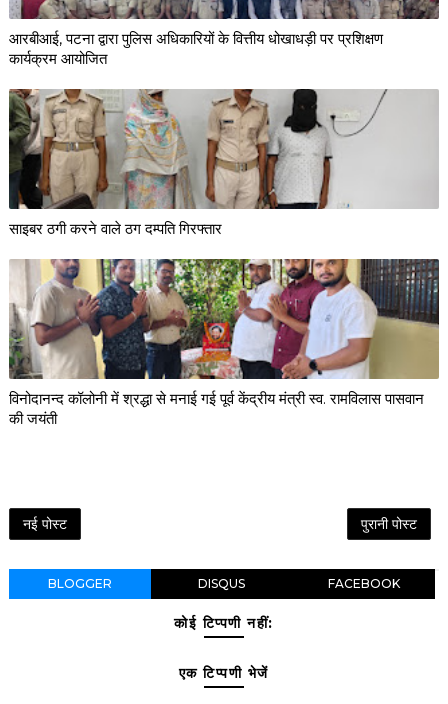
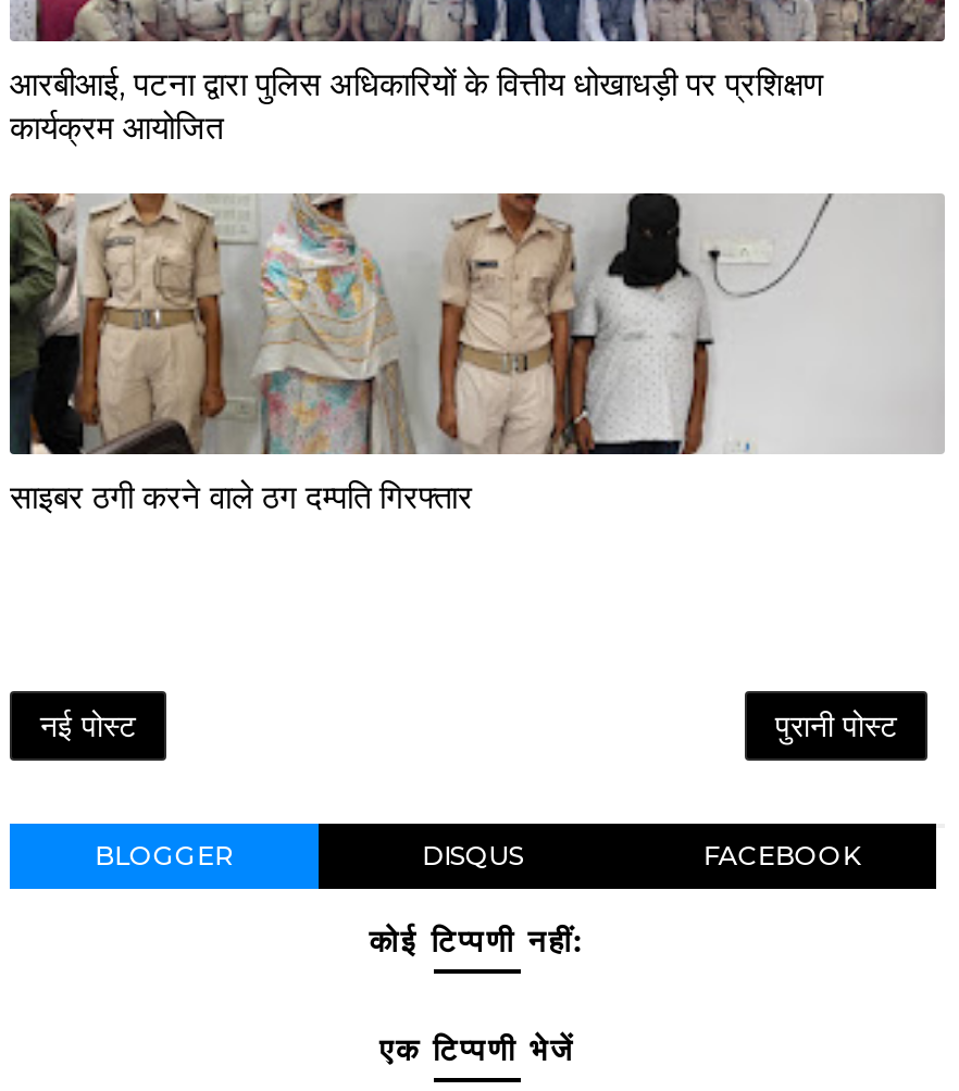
[8,258,440,428] [image] | विनोदानन्द कॉलोनी में श्रद्धा से मनाई गई पूर्व केंद्रीय मंत्री स्व. रामविलास पासवान | की जयंती -> none

